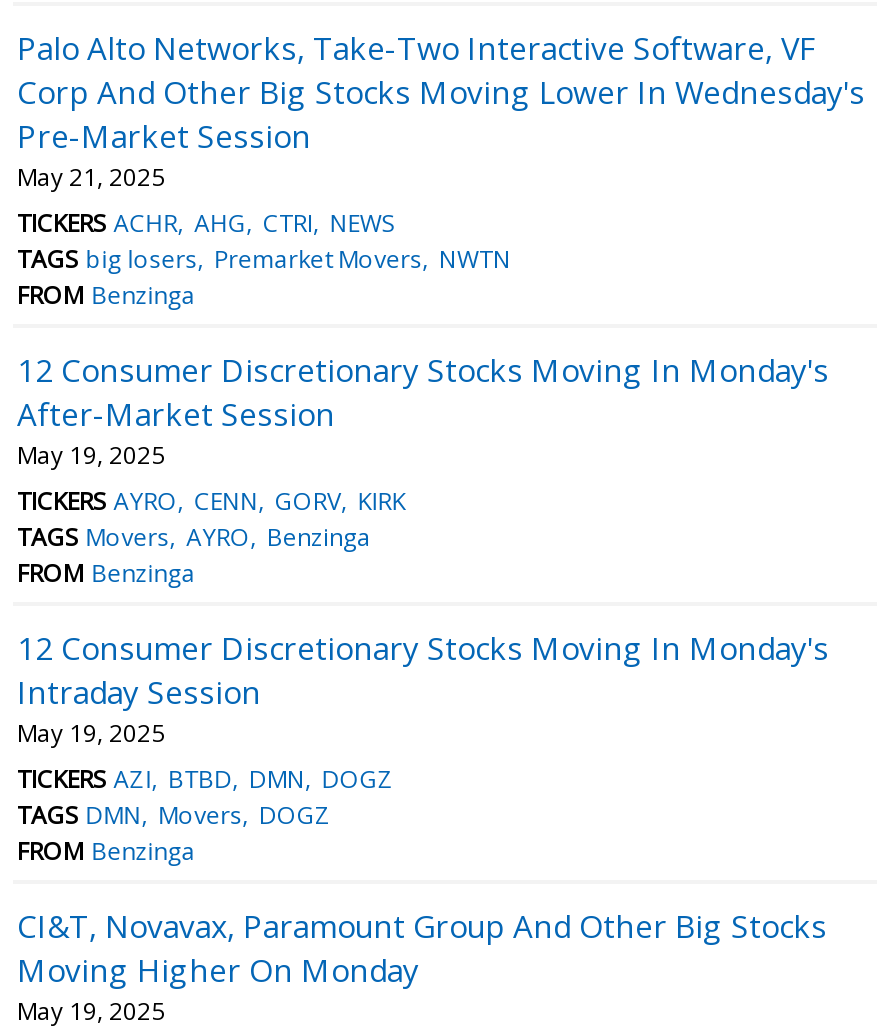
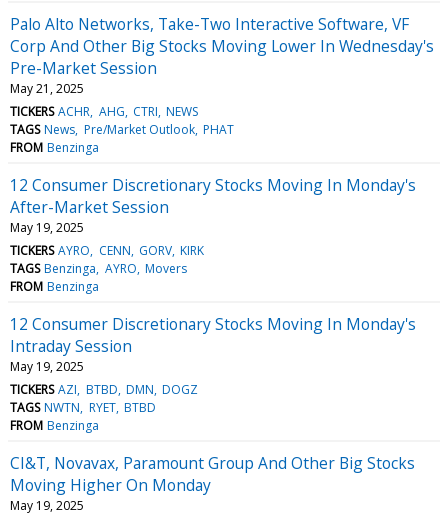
[17,242,511,276] TAGS big losers Premarket Movers NWTN -> [10,121,234,138] TAGS News Pre/Market Outlook PHAT
[17,520,371,554] TAGS Movers AYRO Benzinga -> [10,260,187,277] TAGS Benzinga AYRO Movers
[17,798,331,832] TAGS DMN Movers DOGZ -> [10,399,156,416] TAGS NWTN RYET BTBD

